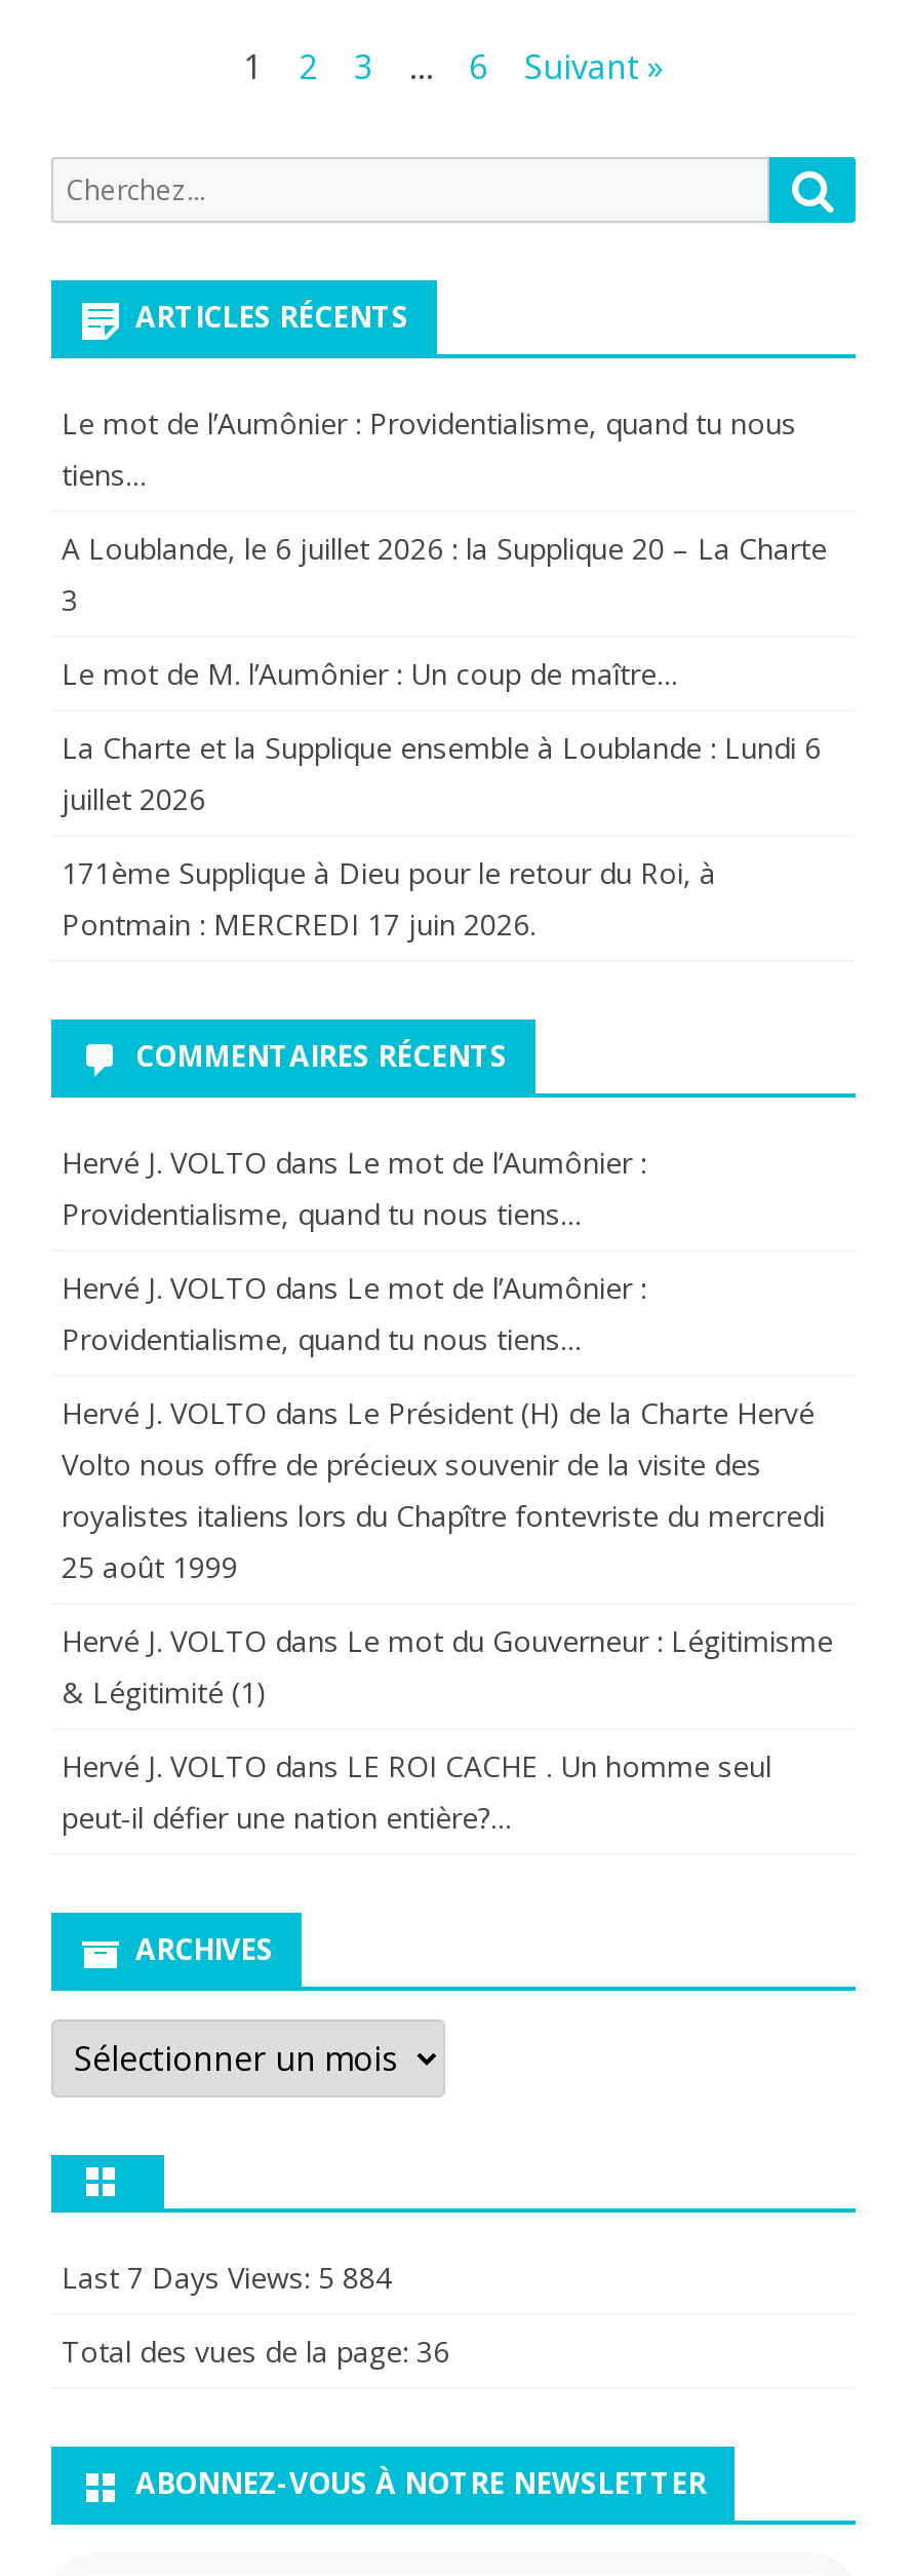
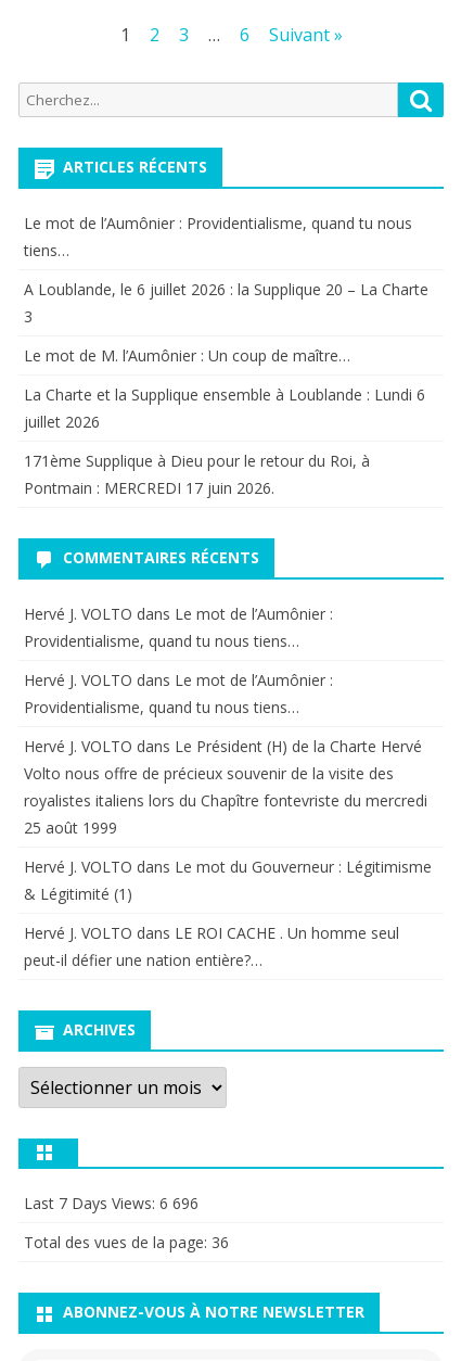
[62,2259,392,2298] Last 7 Days Views: 5 884 -> [24,1193,198,1214] Last 7 Days Views: 6 696

